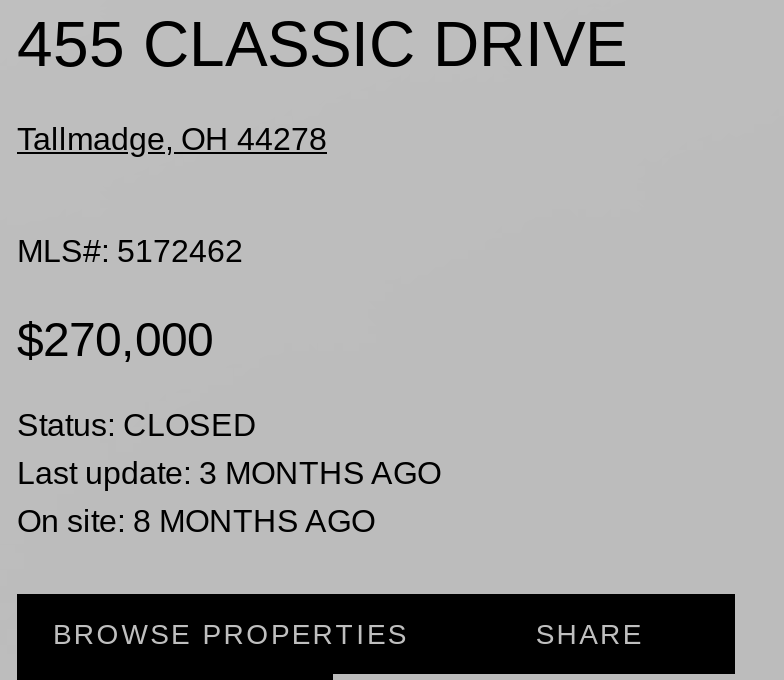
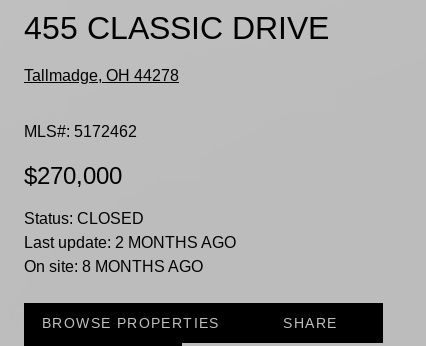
[17,456,441,490] Last update: 3 MONTHS AGO -> [24,234,236,251] Last update: 2 MONTHS AGO

